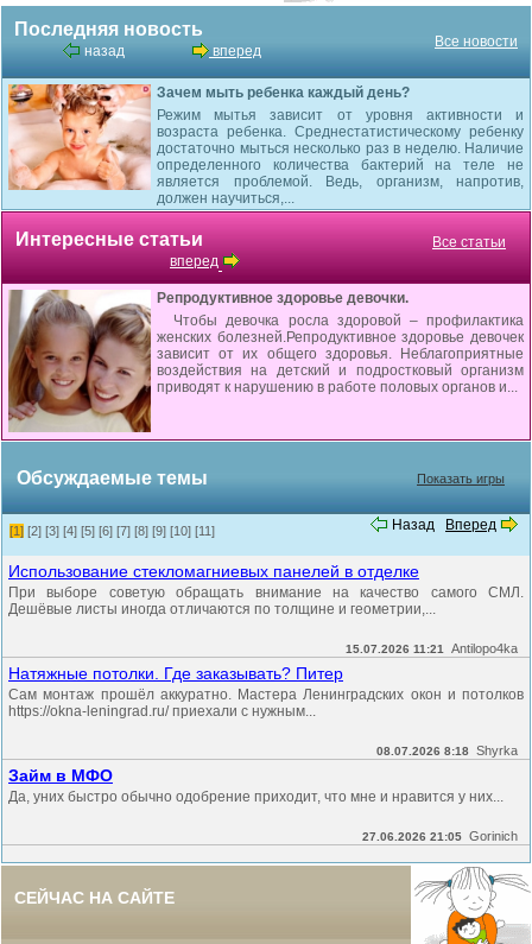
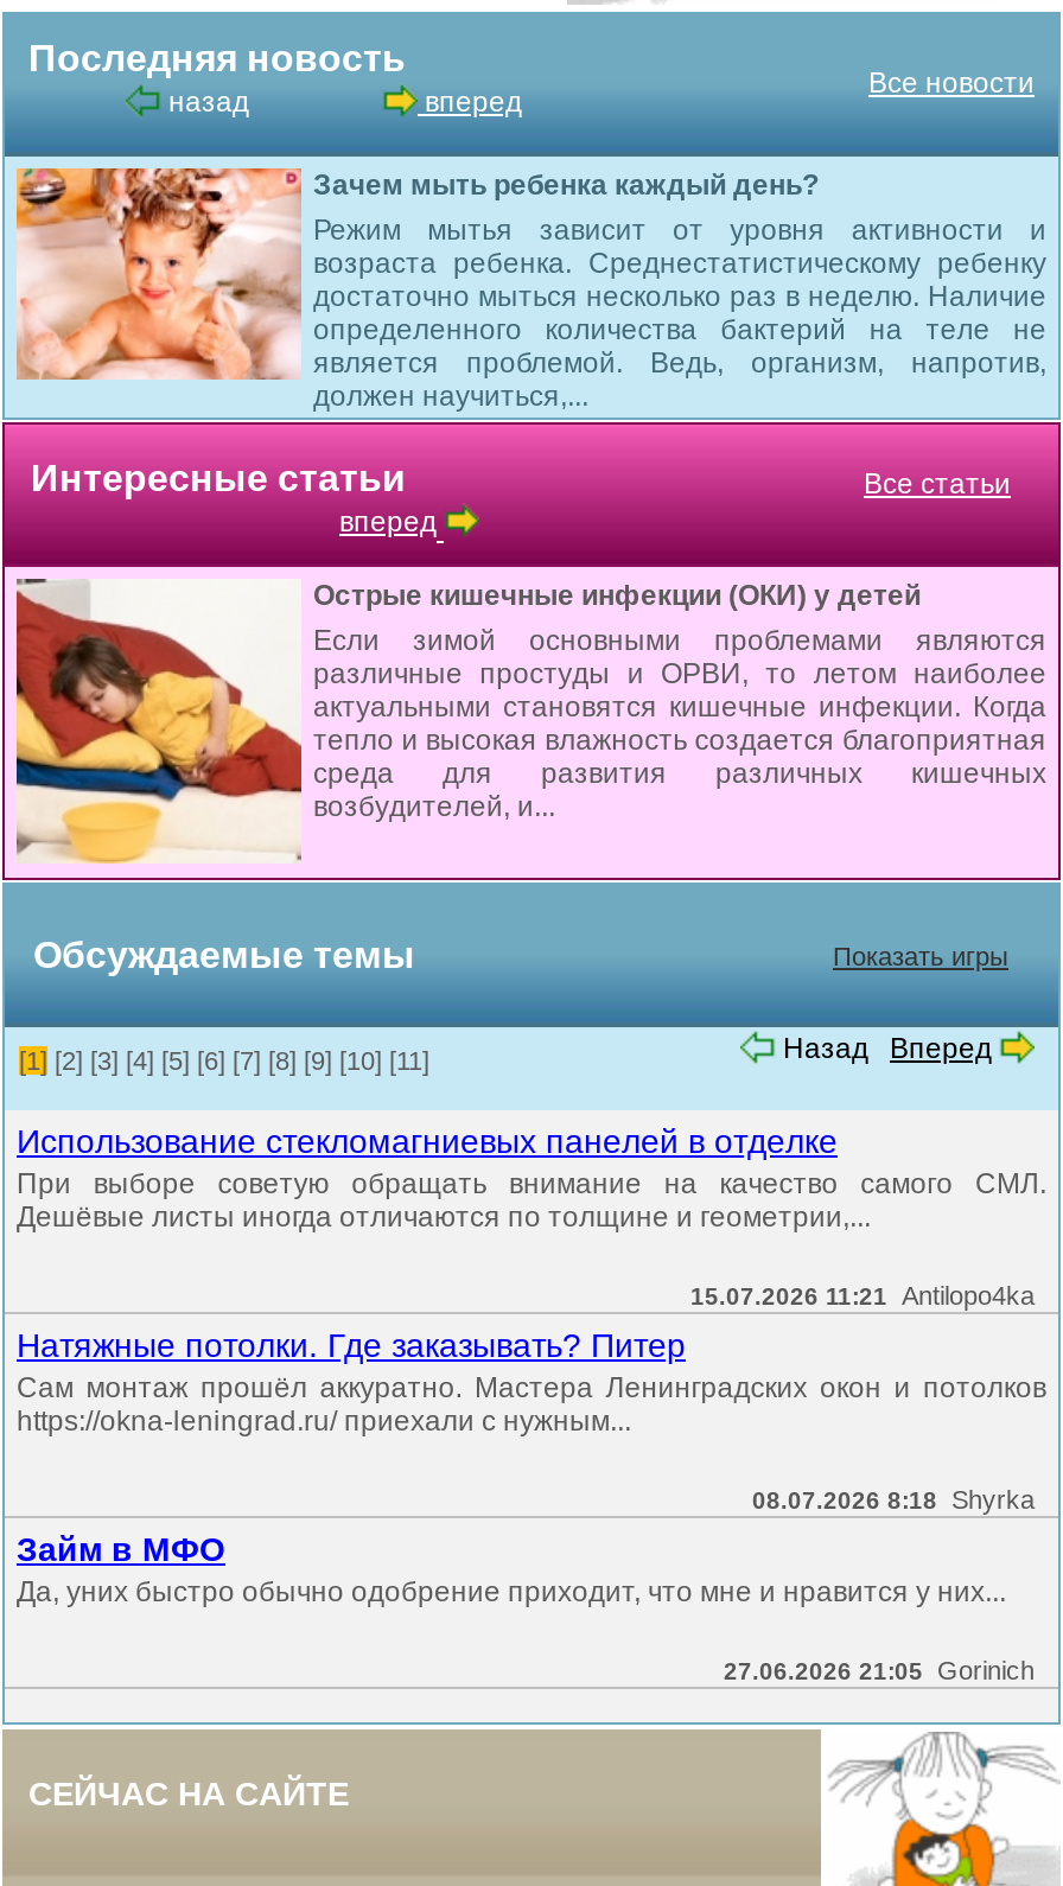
[7,289,524,433] [image] | Репродуктивное здоровье девочки. | Чтобы девочка росла здоровой – профилактика | женских болезней.Репродуктивное здоровье девочек | зависит от их общего здоровья. Неблагоприятные | воздействия на детский и подростковый организм | приводят к нарушению в работе половых органов и... -> [14,579,1046,864] [image] | Острые кишечные инфекции (ОКИ) у детей | Если зимой основными проблемами являются | различные простуды и ОРВИ, то летом наиболее | актуальными становятся кишечные инфекции. Когда | тепло и высокая влажность создается благоприятная | среда для развития различных кишечных | возбудителей, и...

